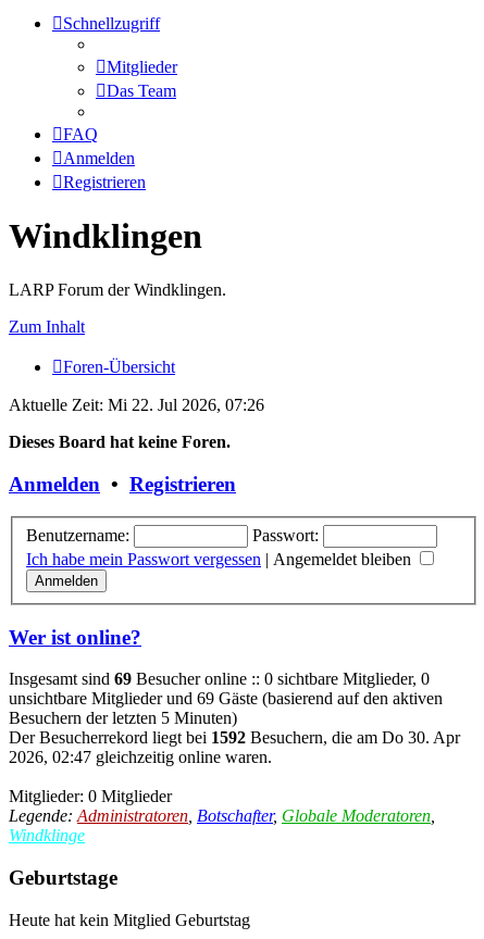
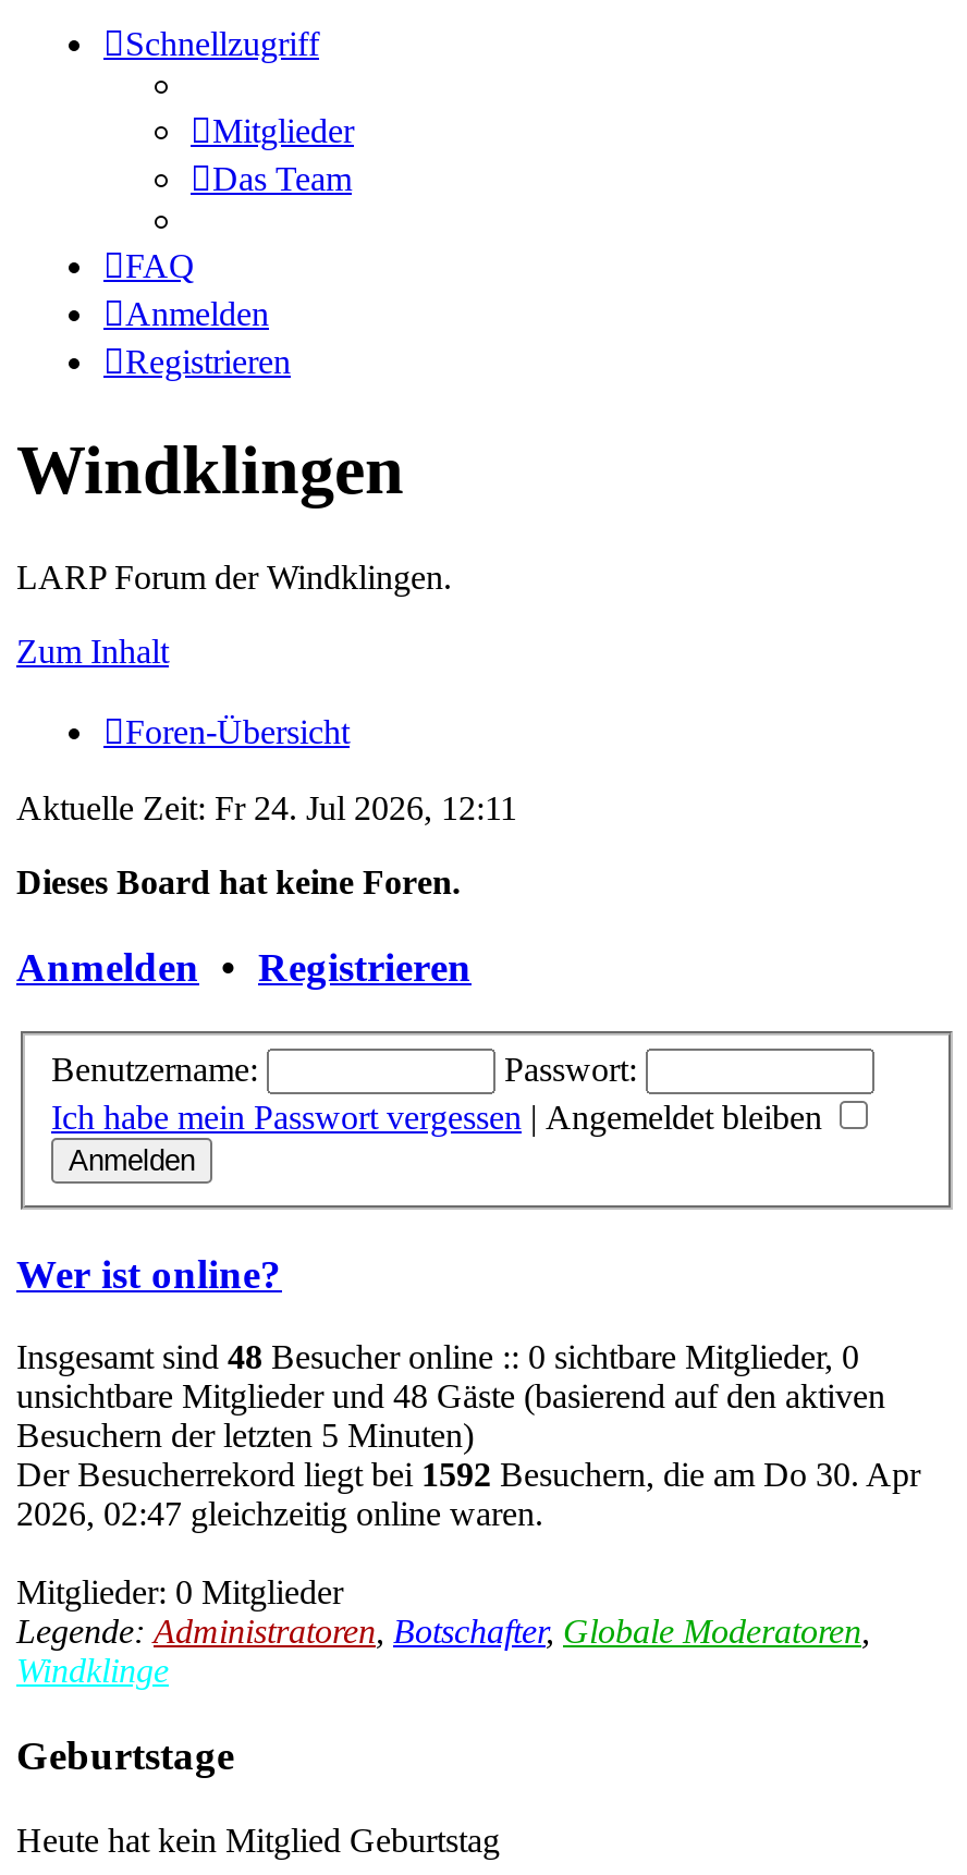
[9,395,264,414] Aktuelle Zeit: Mi 22. Jul 2026, 07:26 -> [16,789,517,826] Aktuelle Zeit: Fr 24. Jul 2026, 12:11
[9,670,430,688] Insgesamt sind 69 Besucher online :: 0 sichtbare Mitglieder, 0 -> [16,1339,859,1376] Insgesamt sind 48 Besucher online :: 0 sichtbare Mitglieder, 0
[9,689,443,708] unsichtbare Mitglieder und 69 Gäste (basierend auf den aktiven -> [16,1378,885,1415] unsichtbare Mitglieder und 48 Gäste (basierend auf den aktiven

